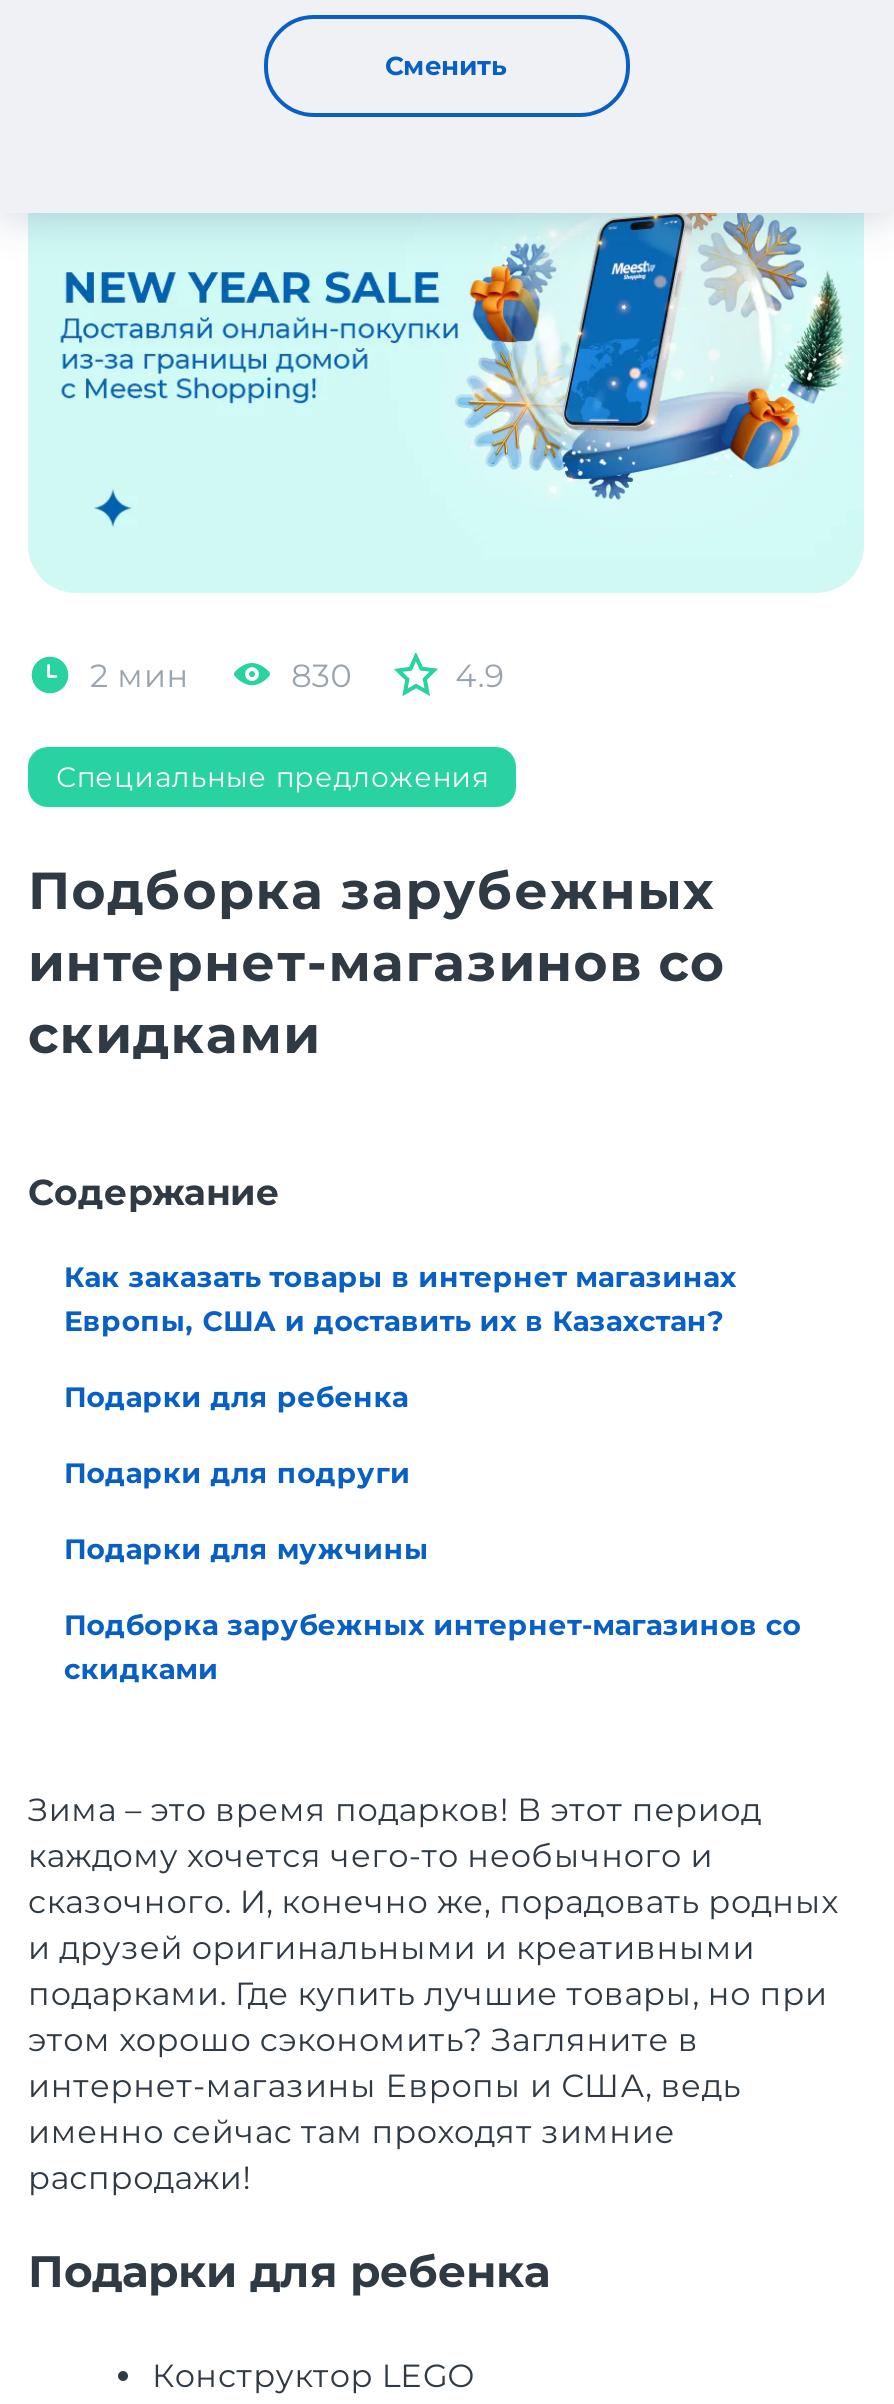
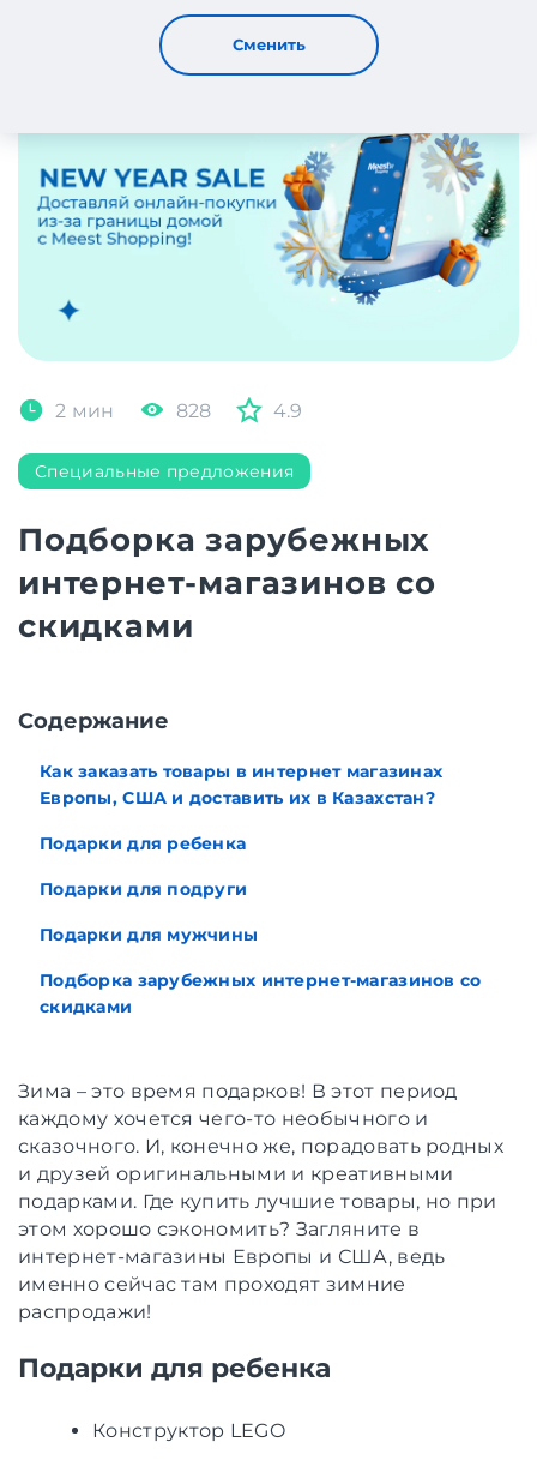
[291,657,353,695] 830 -> [176,399,212,422] 828

